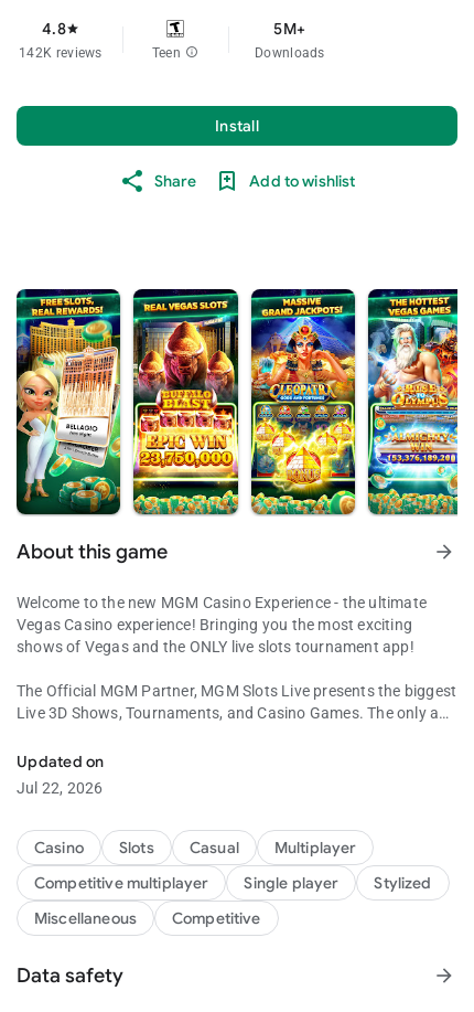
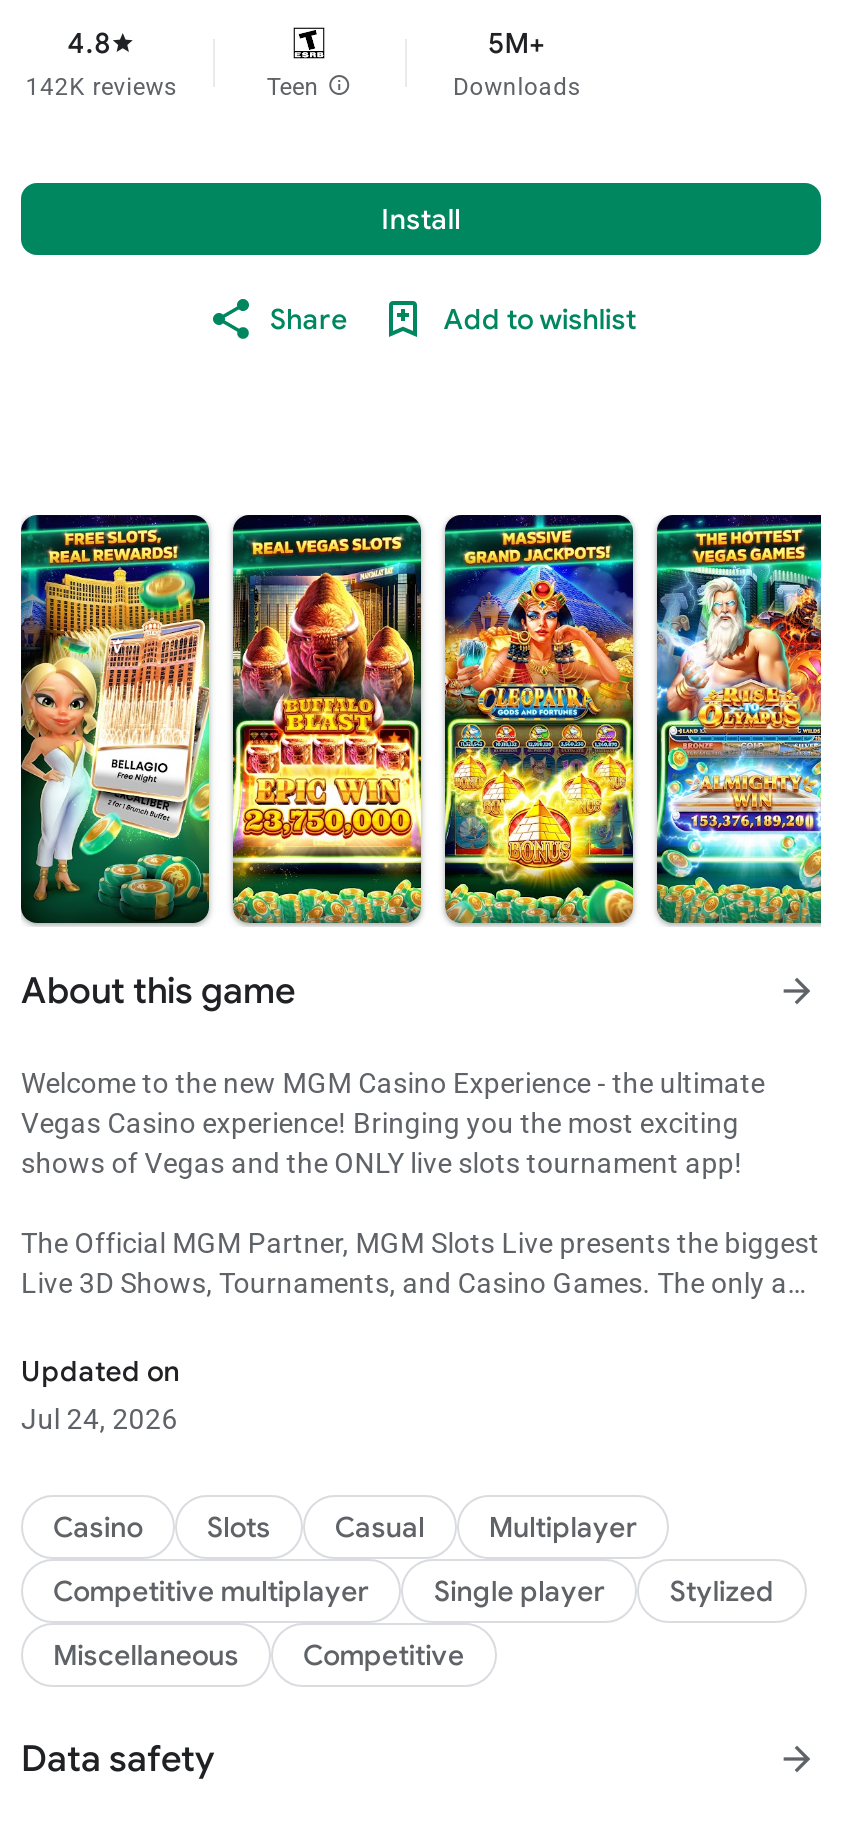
[17,779,103,797] Jul 22, 2026 -> [21,1403,178,1435] Jul 24, 2026

